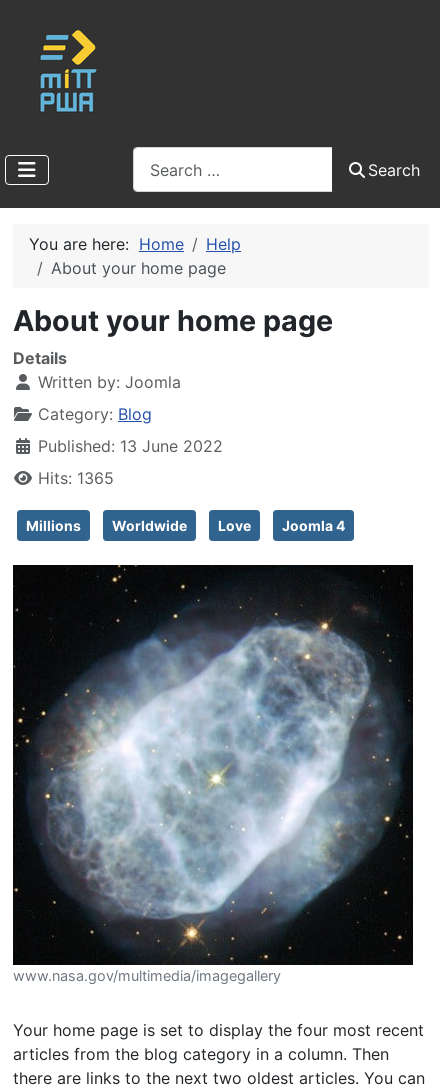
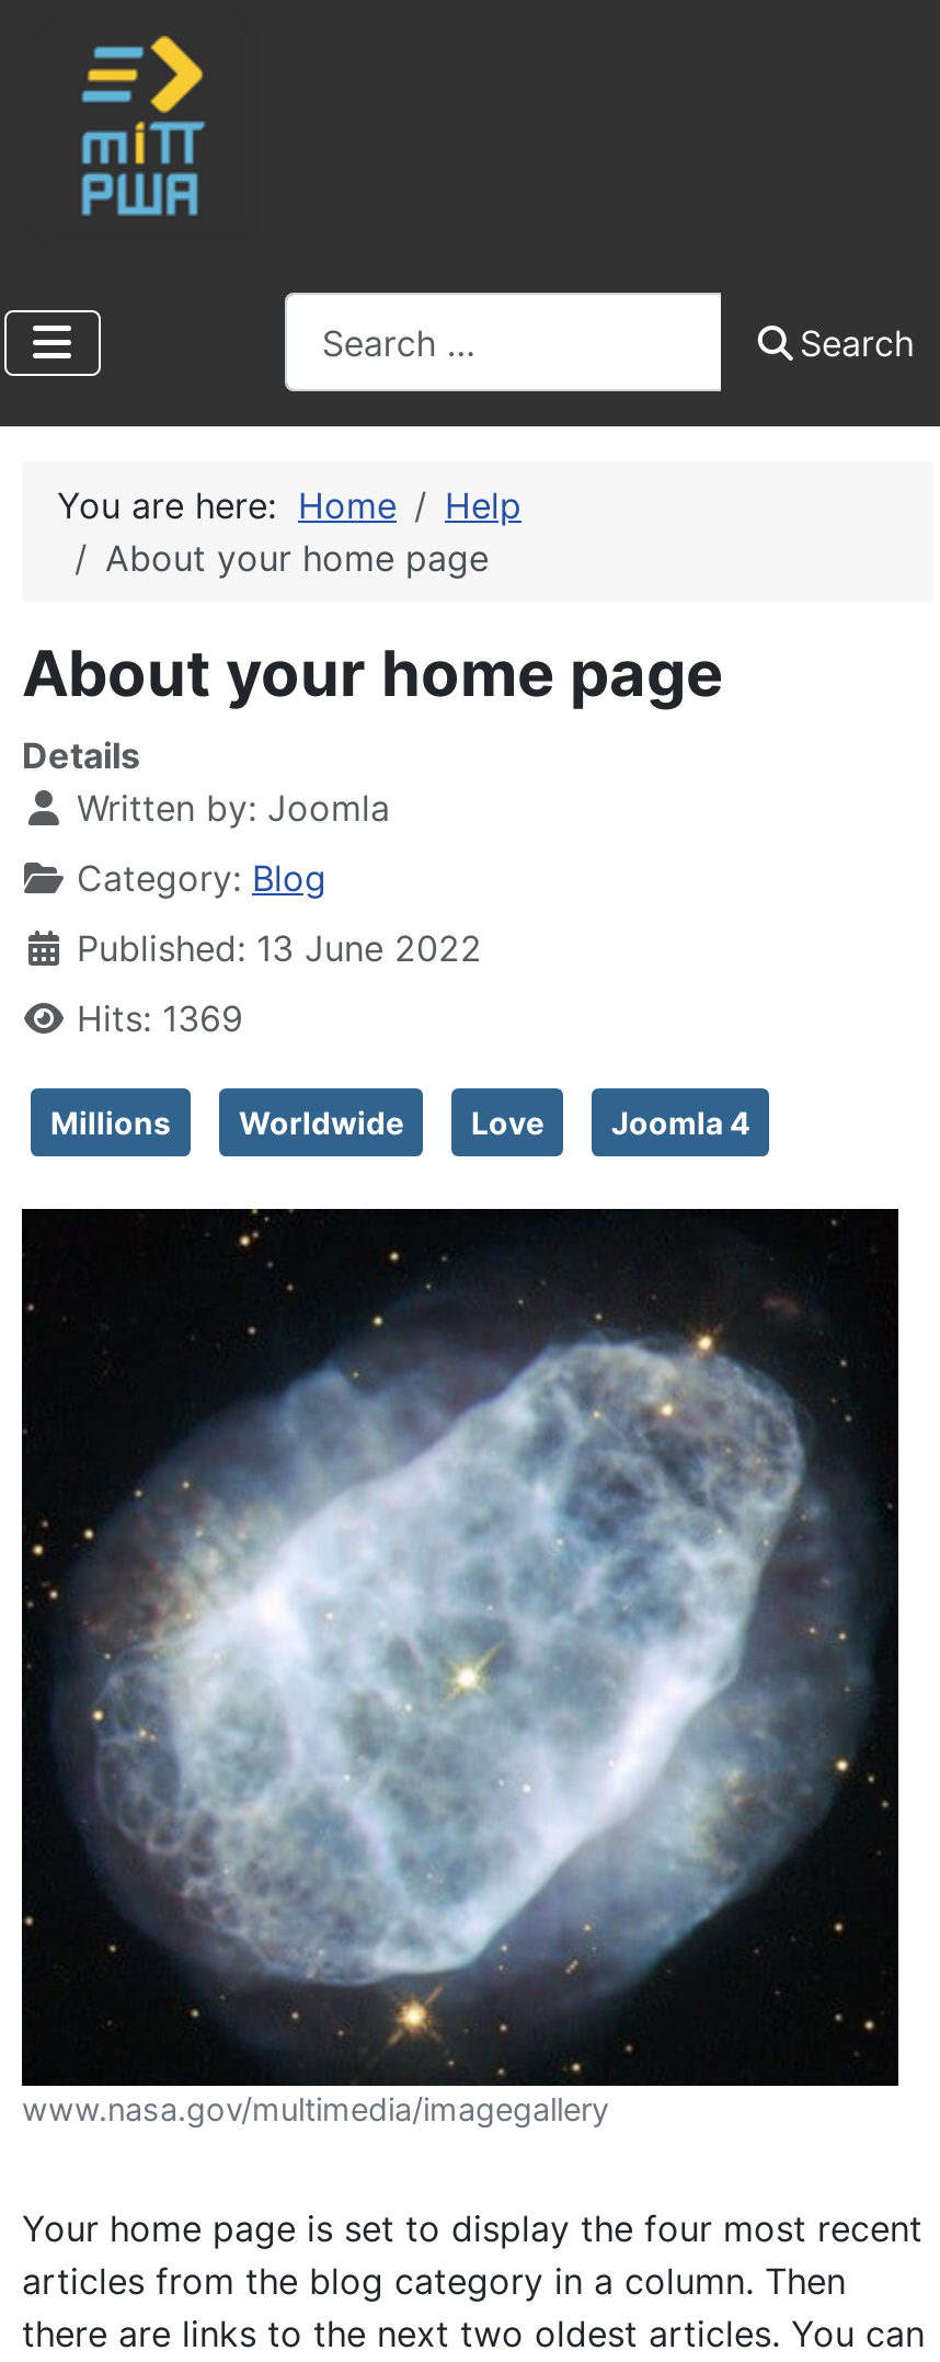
[38,468,114,488] Hits: 1365 -> [77,997,243,1041] Hits: 1369

